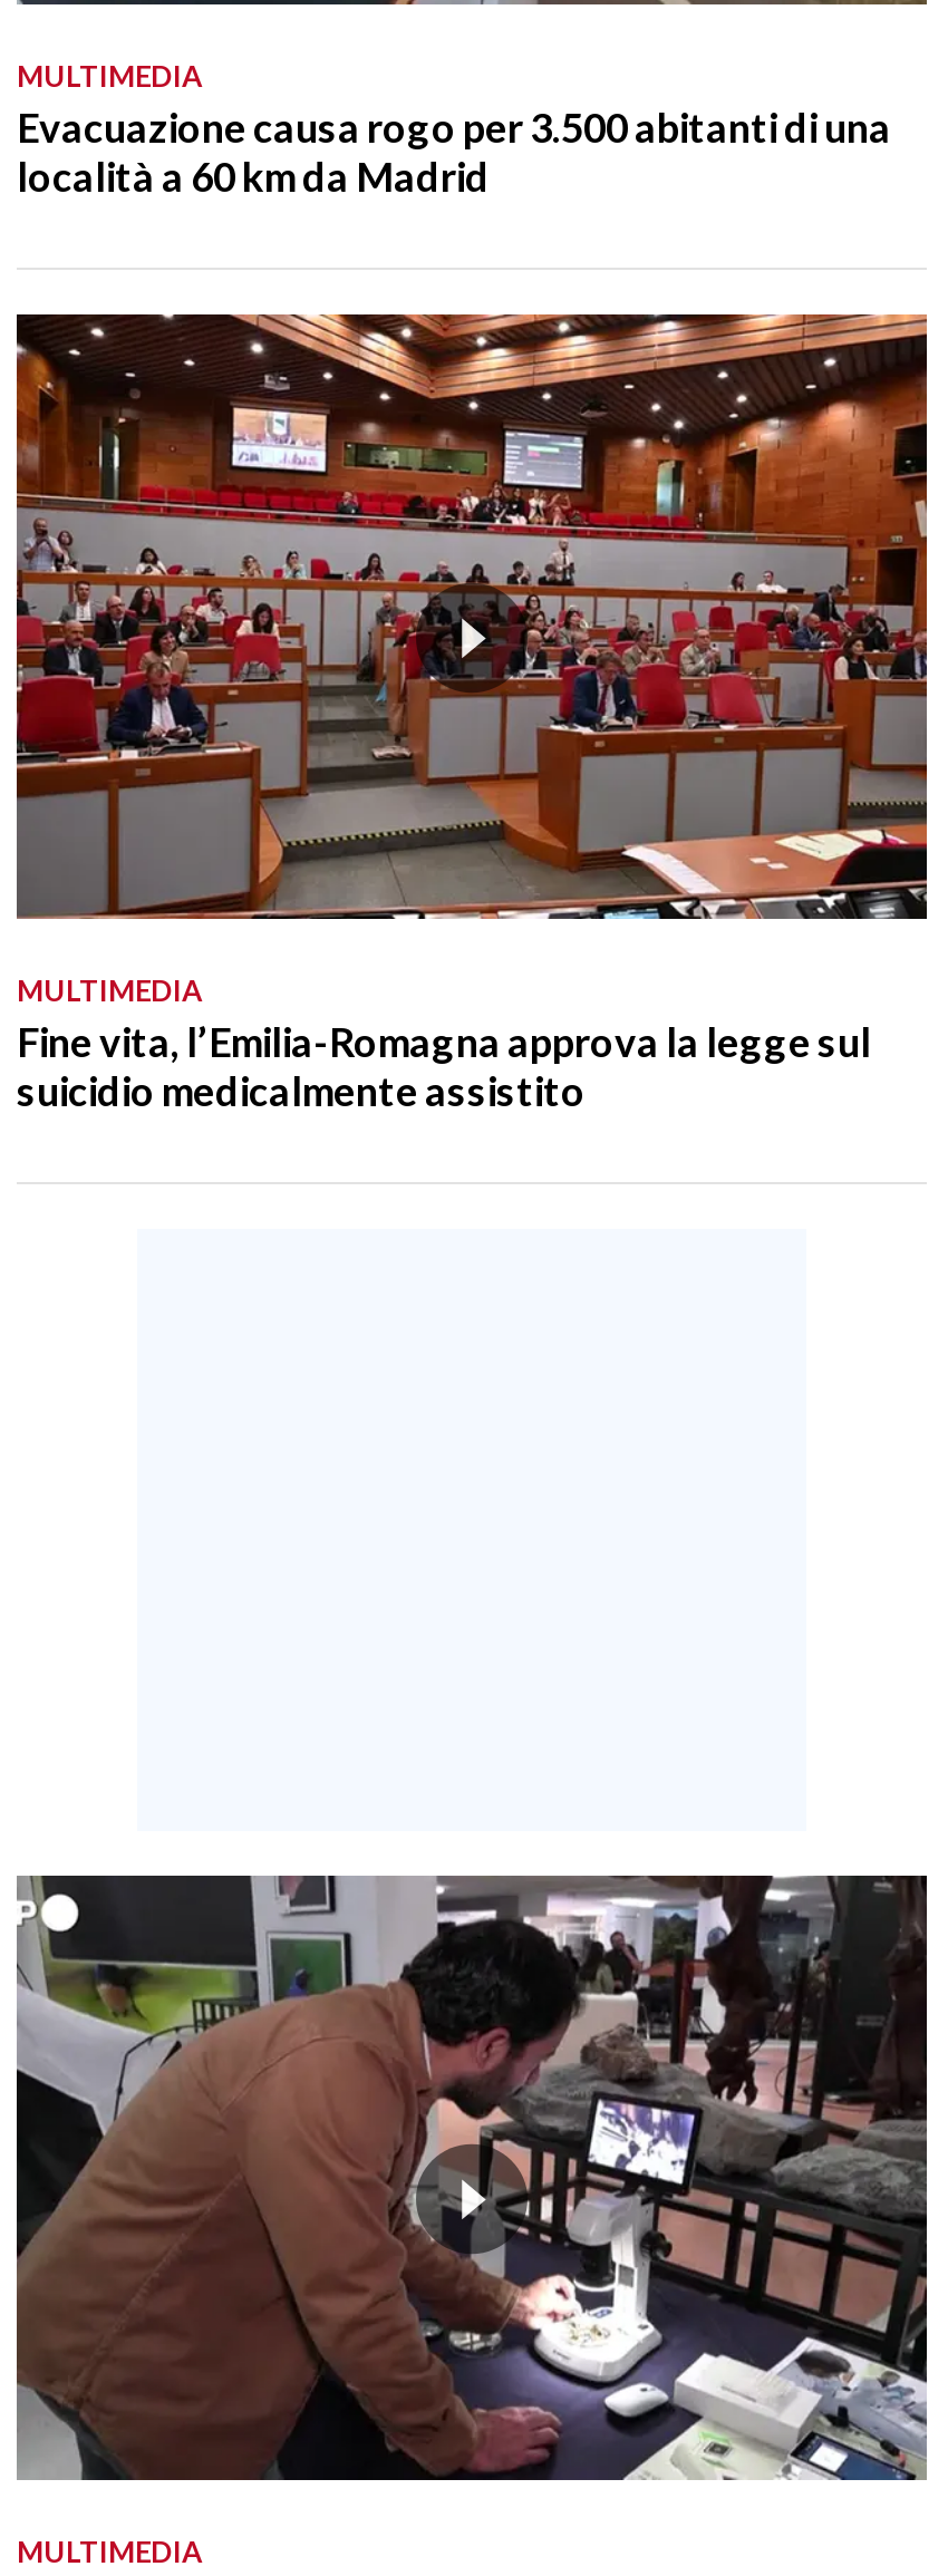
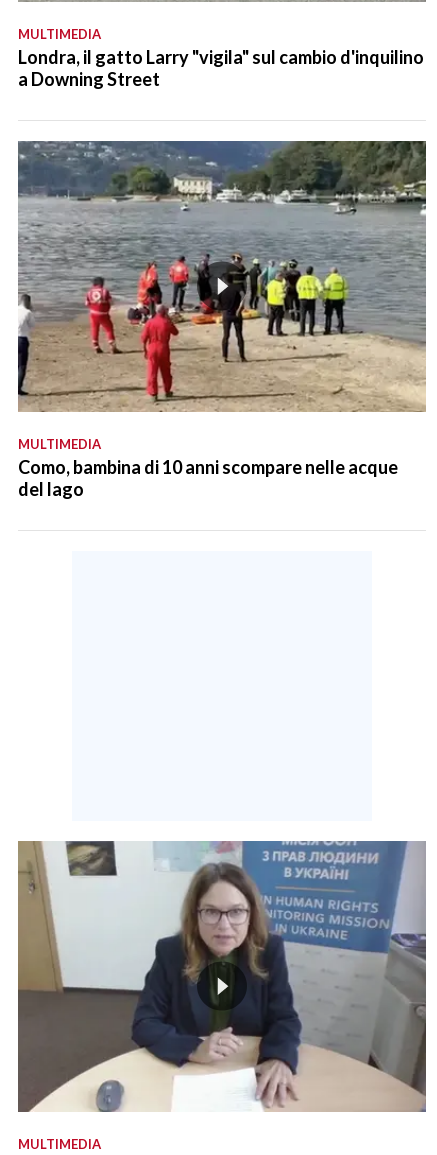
[17,102,891,200] Evacuazione causa rogo per 3.500 abitanti di una | località a 60 km da Madrid -> [18,46,424,90] Londra, il gatto Larry "vigila" sul cambio d'inquilino | a Downing Street
[14,312,929,921] [image] -> [17,140,427,413] [image]
[17,1017,871,1115] Fine vita, l’Emilia-Romagna approva la legge sul | suicidio medicalmente assistito -> [18,456,398,500] Como, bambina di 10 anni scompare nelle acque | del lago
[14,1873,927,2482] [image] -> [17,840,427,1113] [image]

